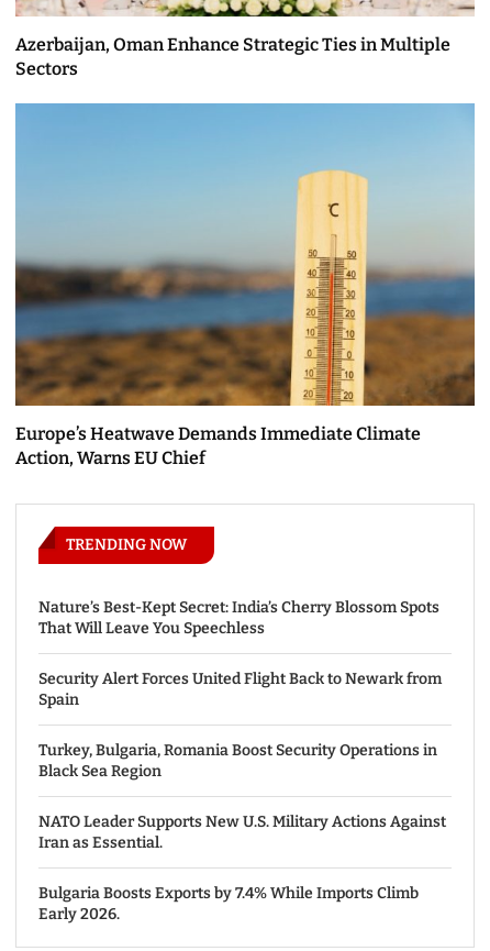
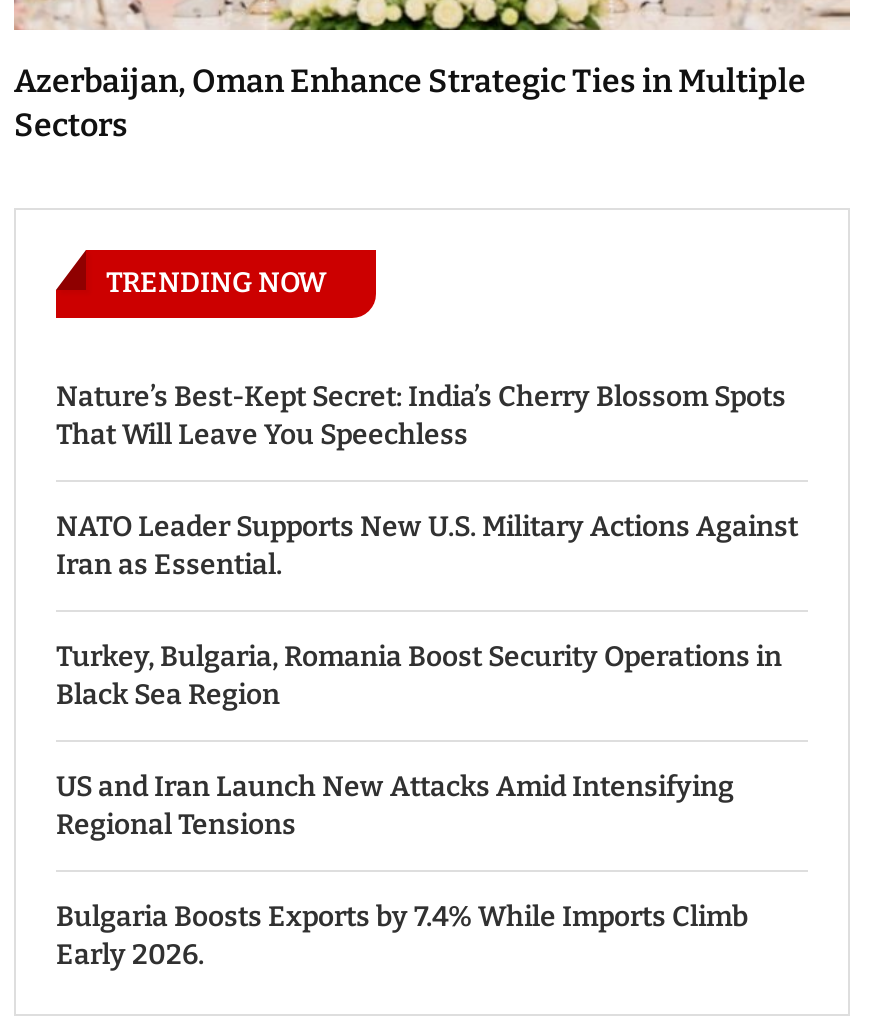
[14,102,476,468] [image] | Europe’s Heatwave Demands Immediate Climate | Action, Warns EU Chief -> none
[38,670,442,709] Security Alert Forces United Flight Back to Newark from | Spain -> none
none -> [56,770,734,842] US and Iran Launch New Attacks Amid Intensifying | Regional Tensions
moved [38,812,446,852] -> [56,510,798,582]: NATO Leader Supports New U.S. Military Actions Against | Iran as Essential.

